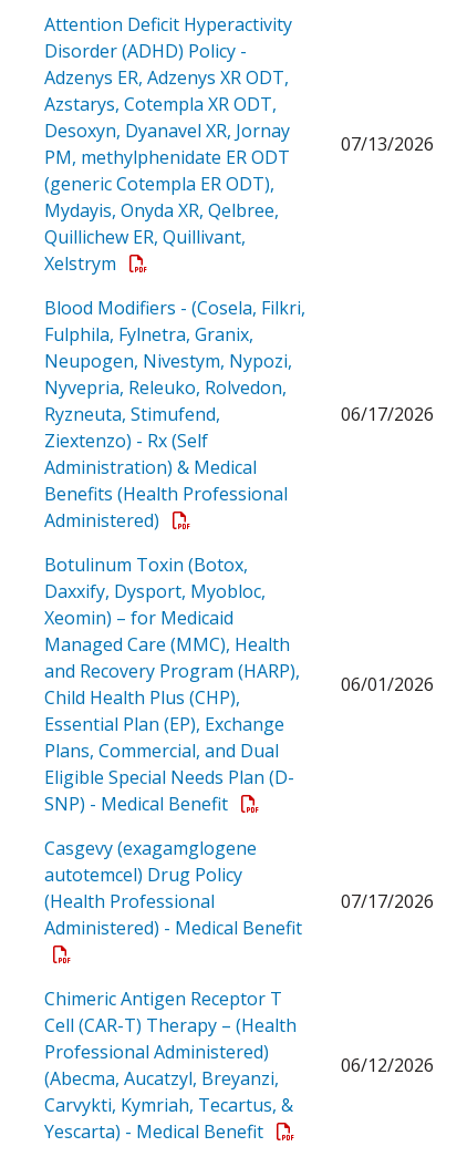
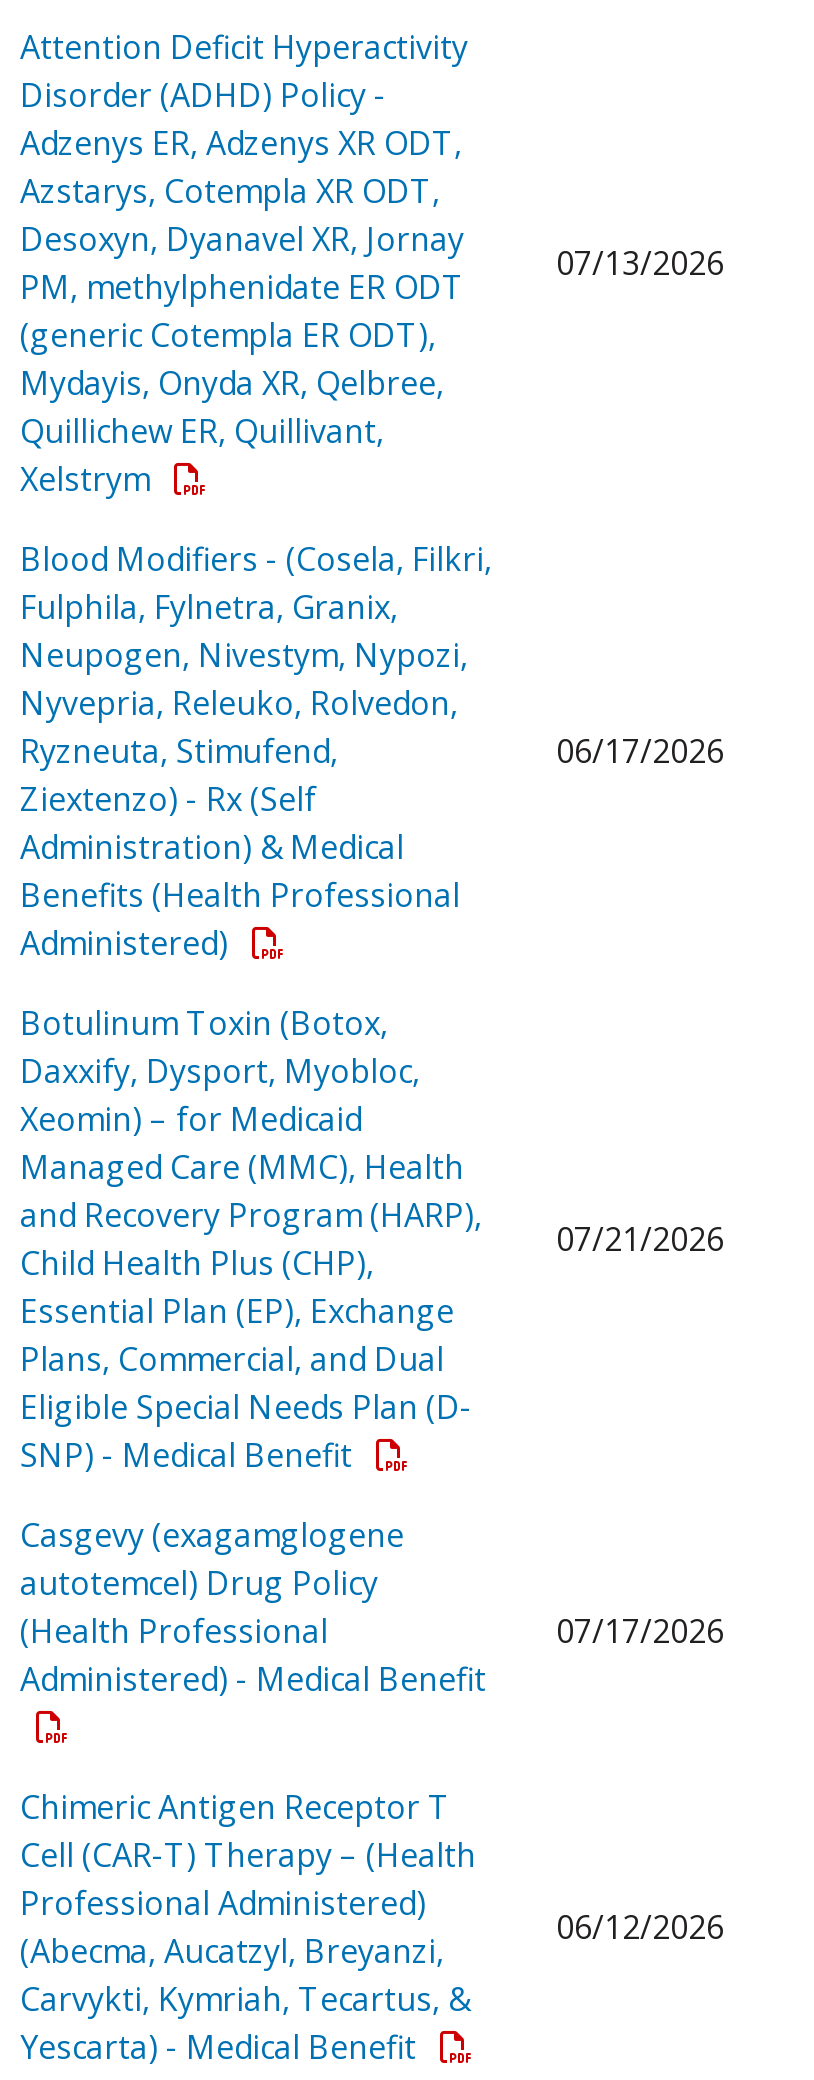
[341,672,434,696] 06/01/2026 -> [556,1216,724,1260] 07/21/2026

